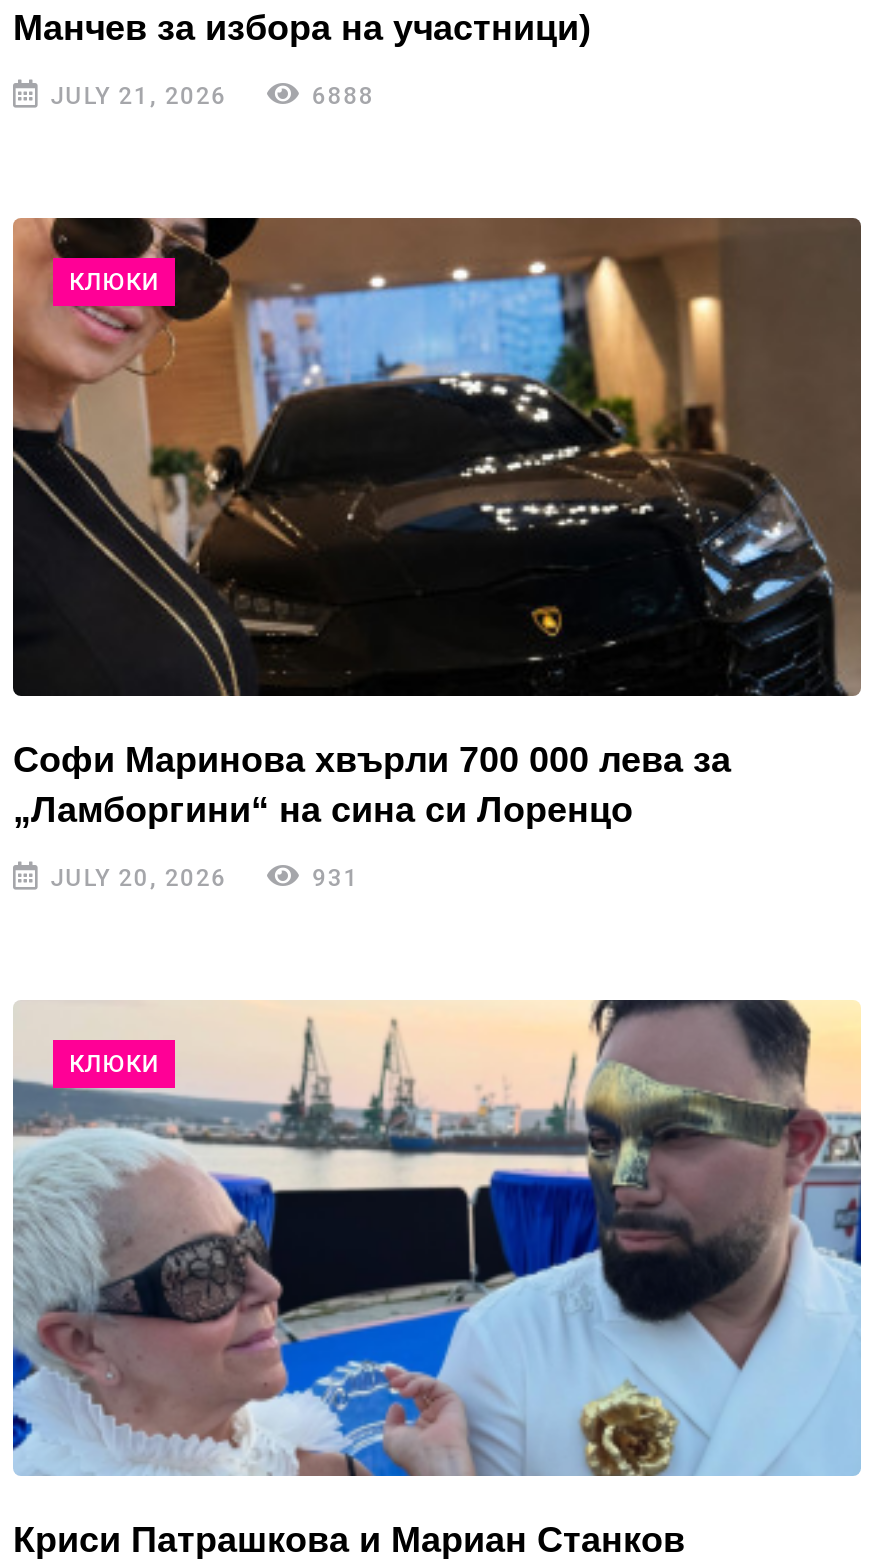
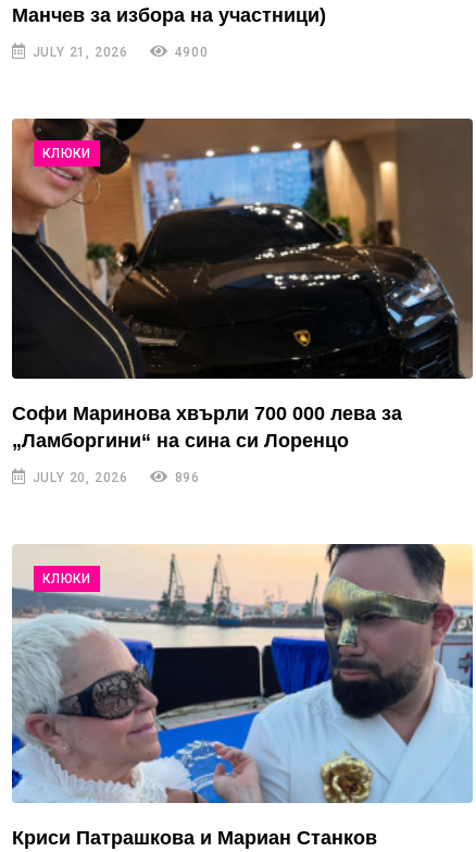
[305,82,375,110] 6888 -> [170,45,208,60] 4900
[305,863,359,891] 931 -> [170,470,200,485] 896

